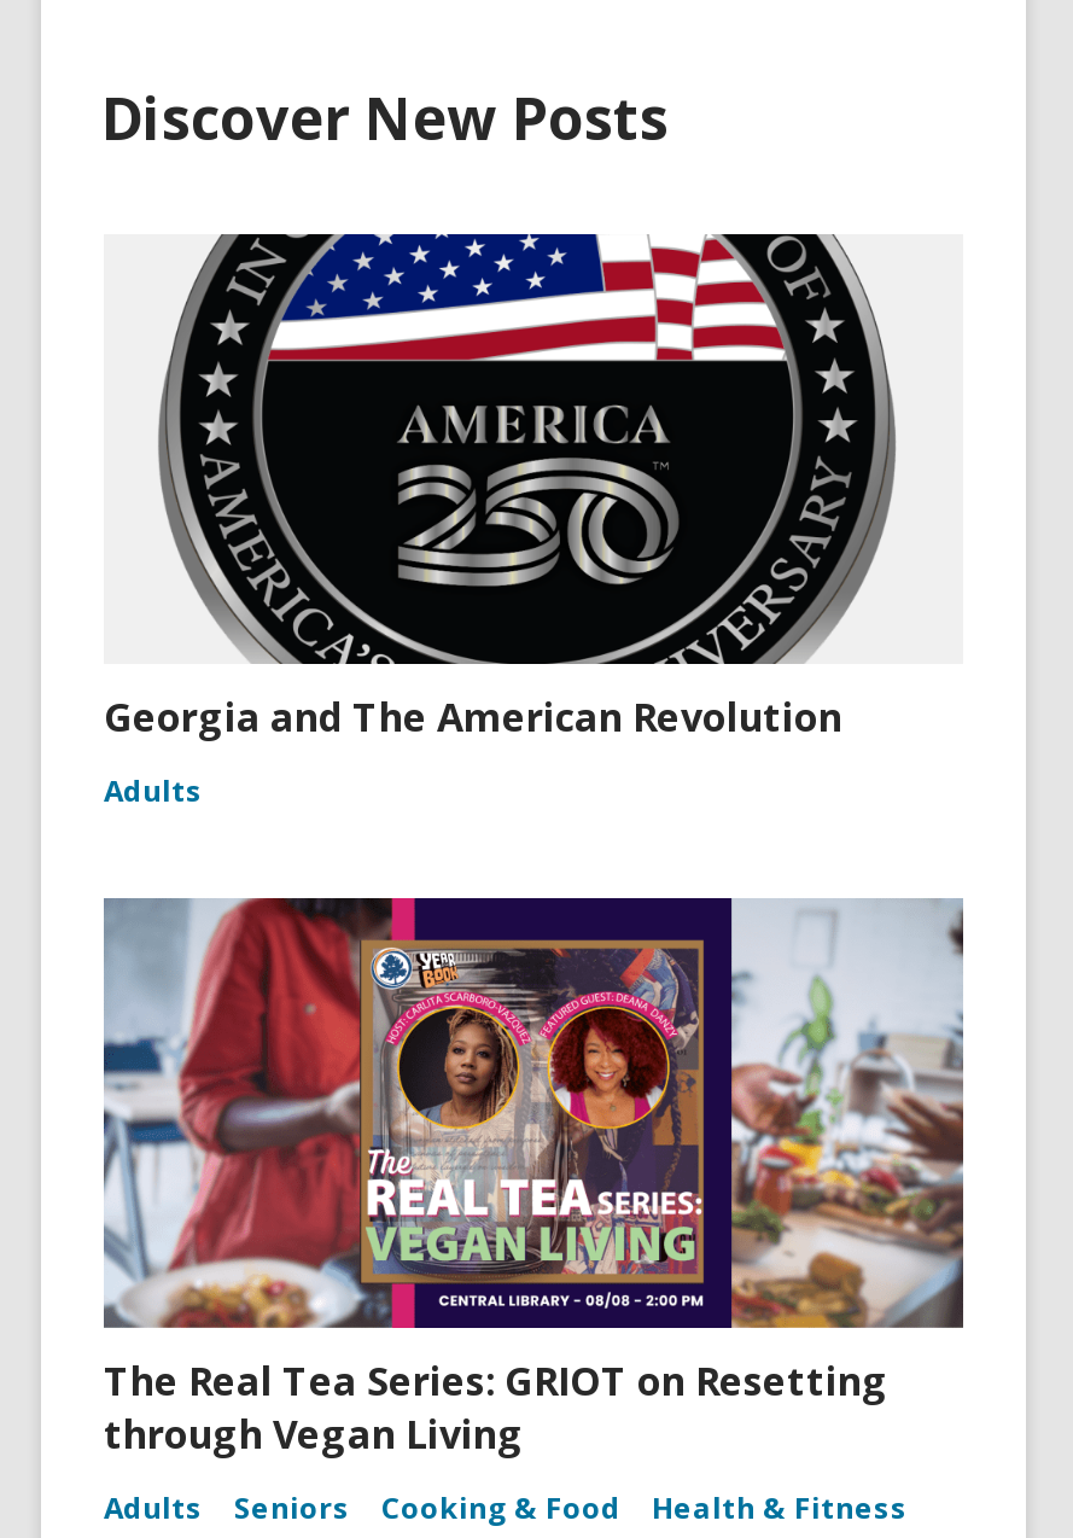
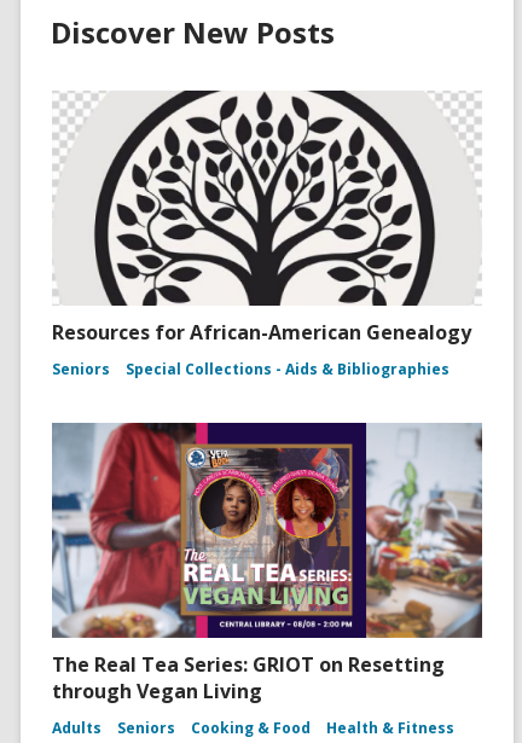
[104,232,896,744] [image] | Georgia and The American Revolution -> [52,89,471,346] [image] | Resources for African-American Genealogy
[104,771,203,812] Adults -> [52,359,449,380] Seniors | Special Collections - Aids & Bibliographies

